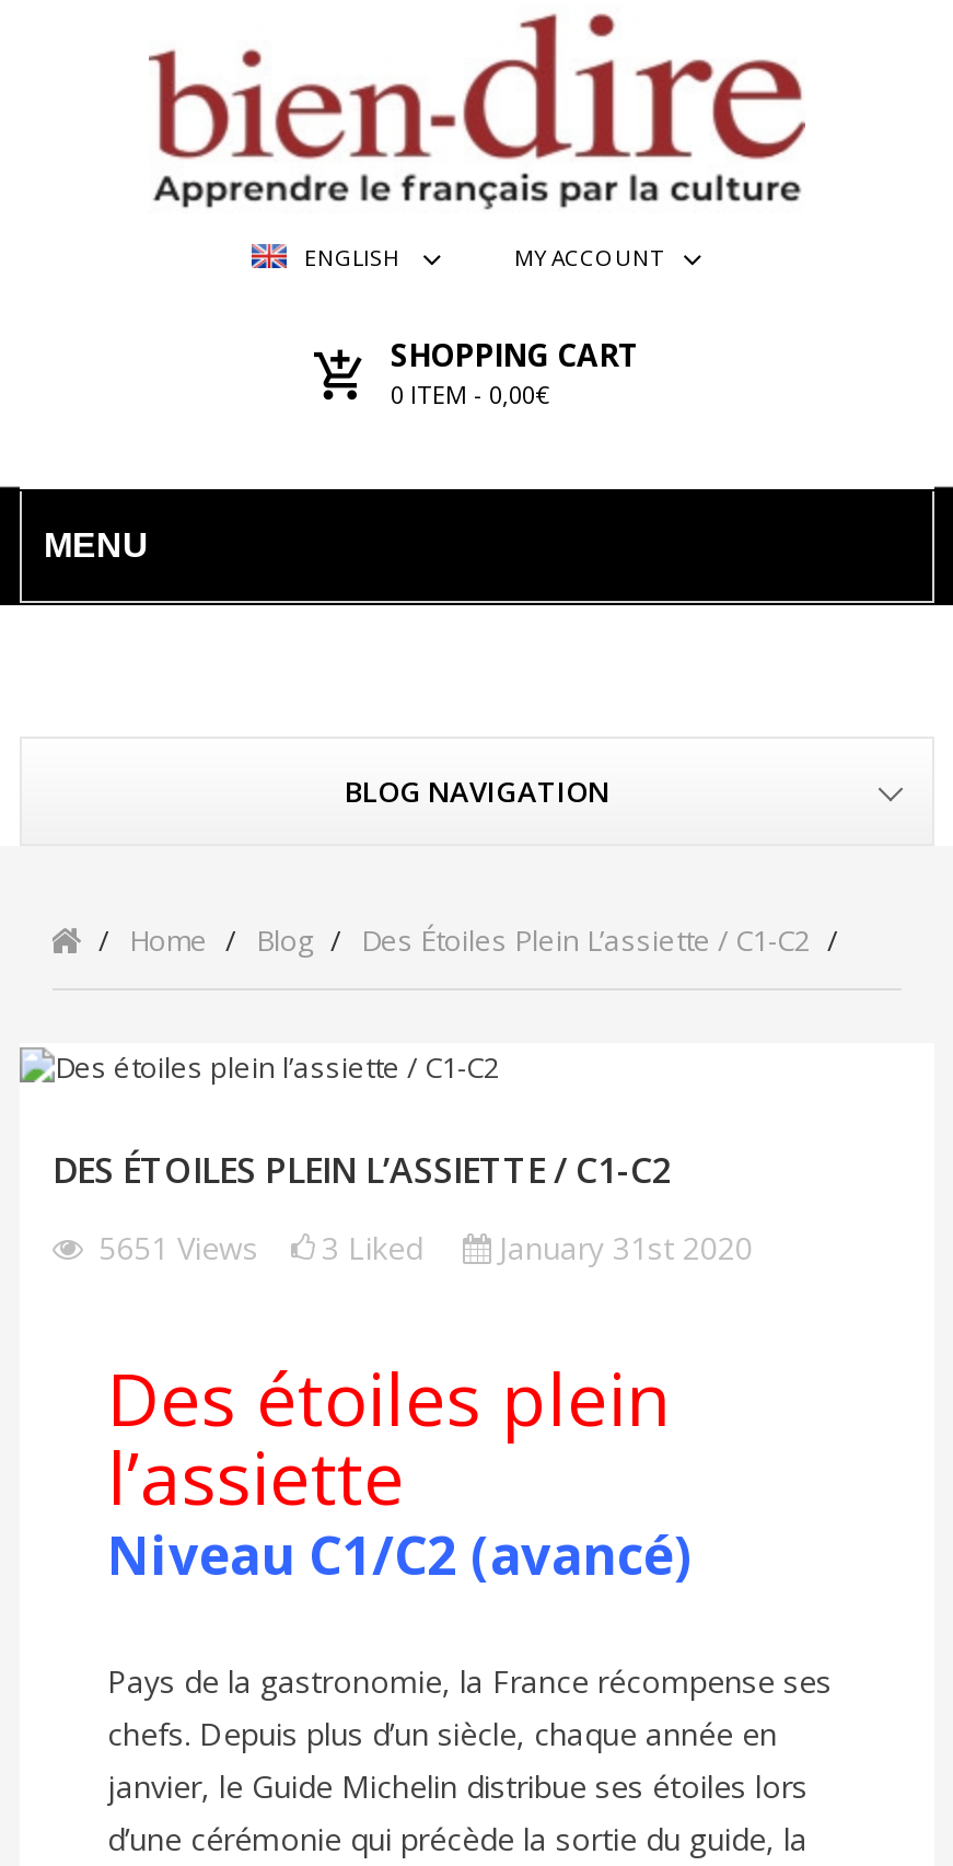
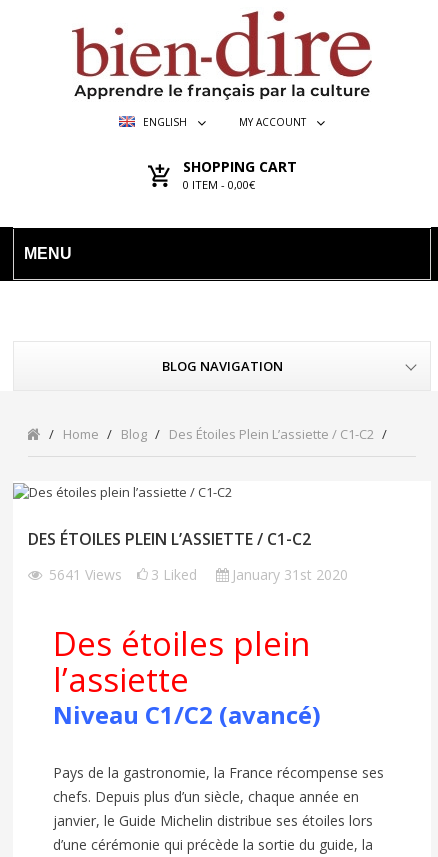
[90,1226,753,1267] 5651 Views 3 Liked January 31st 2020 -> [45,564,348,583] 5641 Views 3 Liked January 31st 2020

